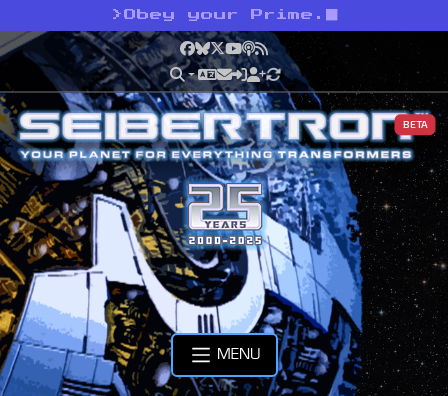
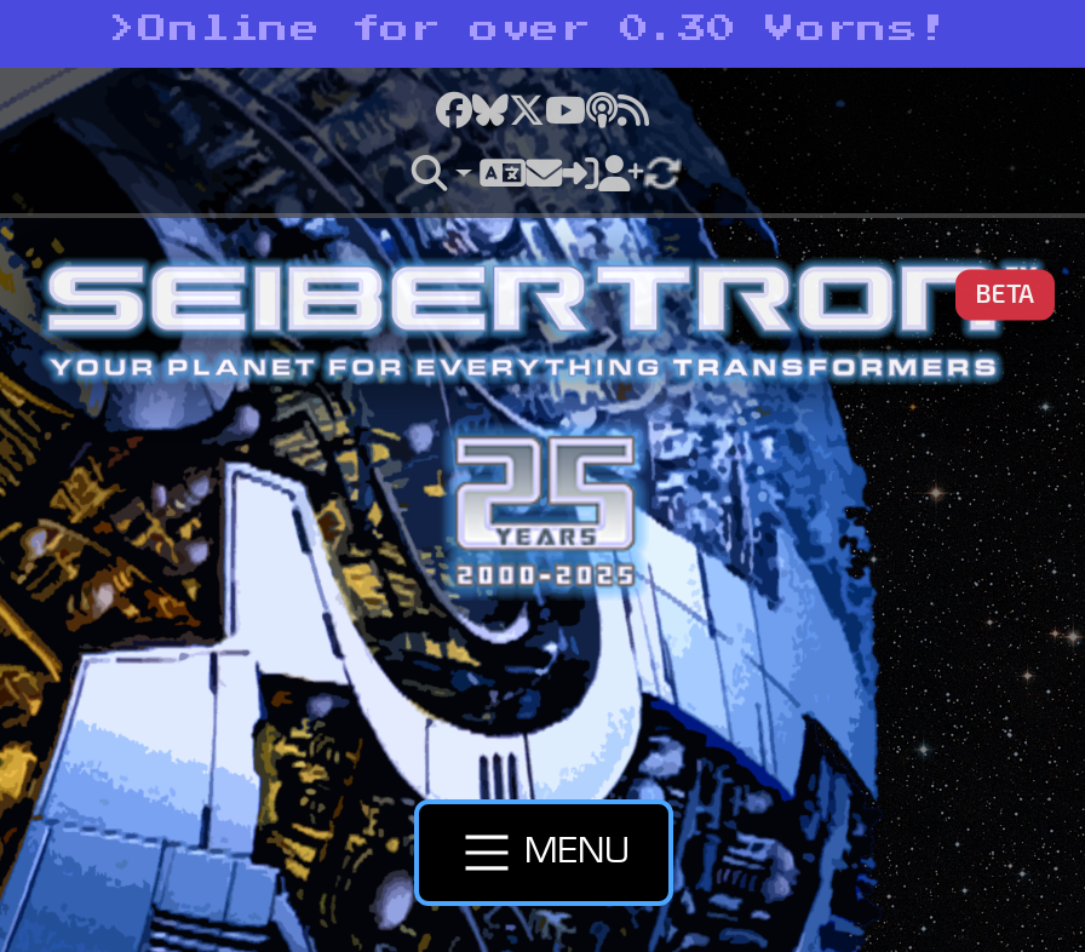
[111,9,325,21] > Obey your Prime. -> [109,15,949,44] > Online for over 0.30 Vorns!

